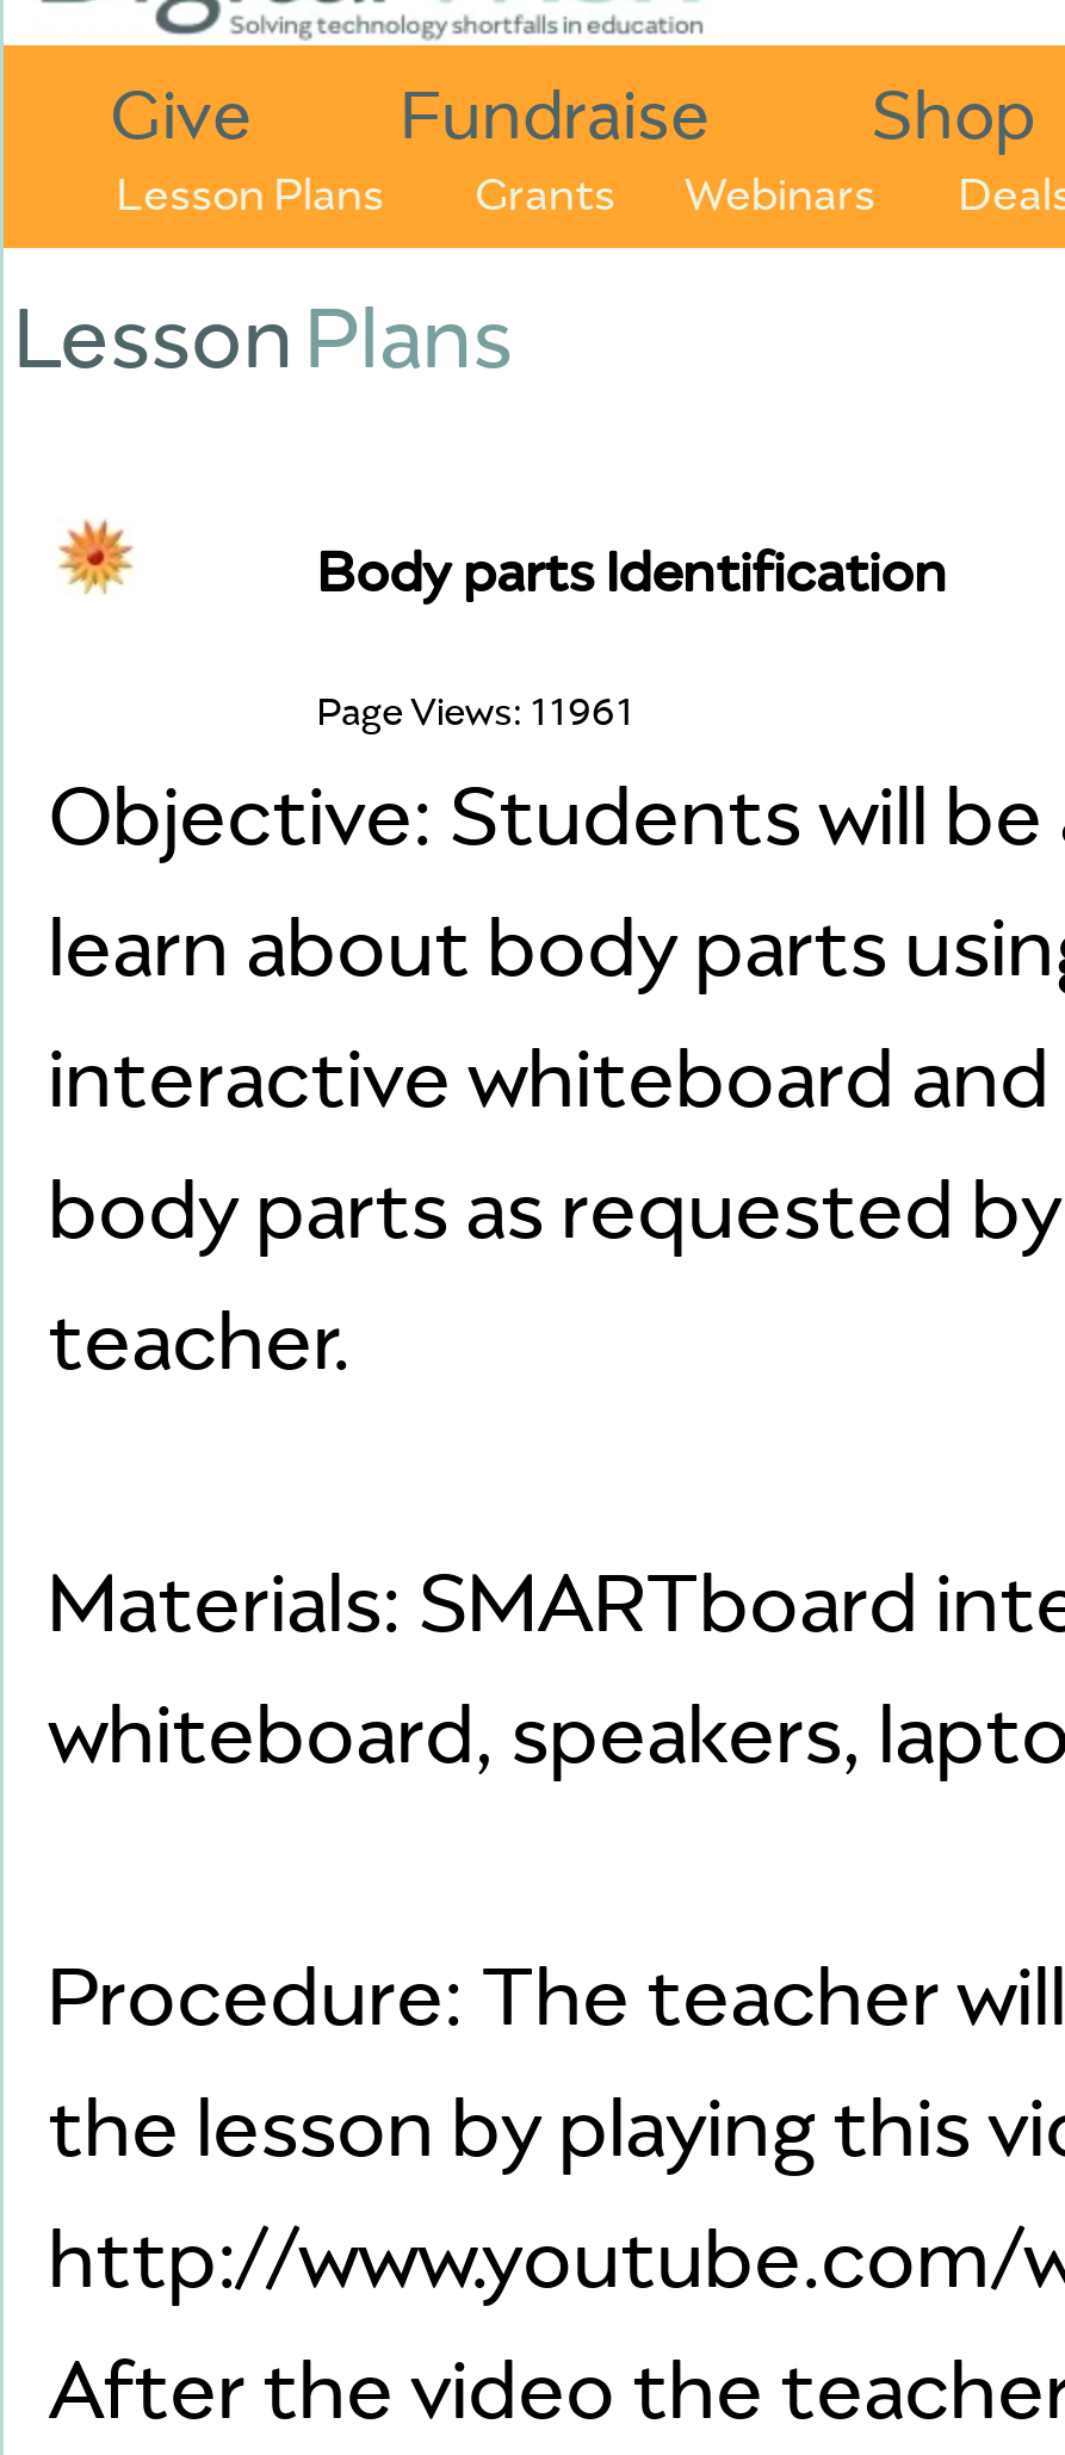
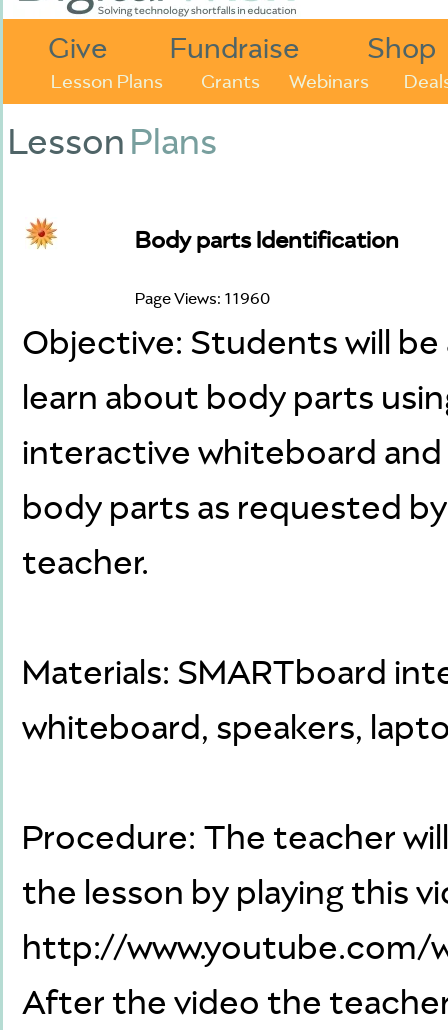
[317,684,634,737] Page Views: 11961 -> [134,287,269,309] Page Views: 11960

